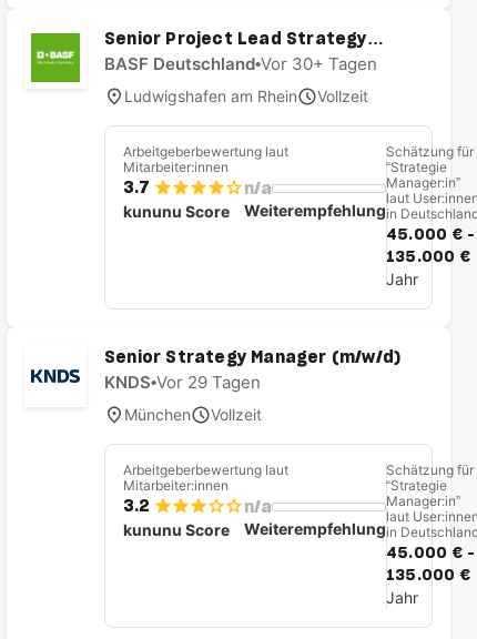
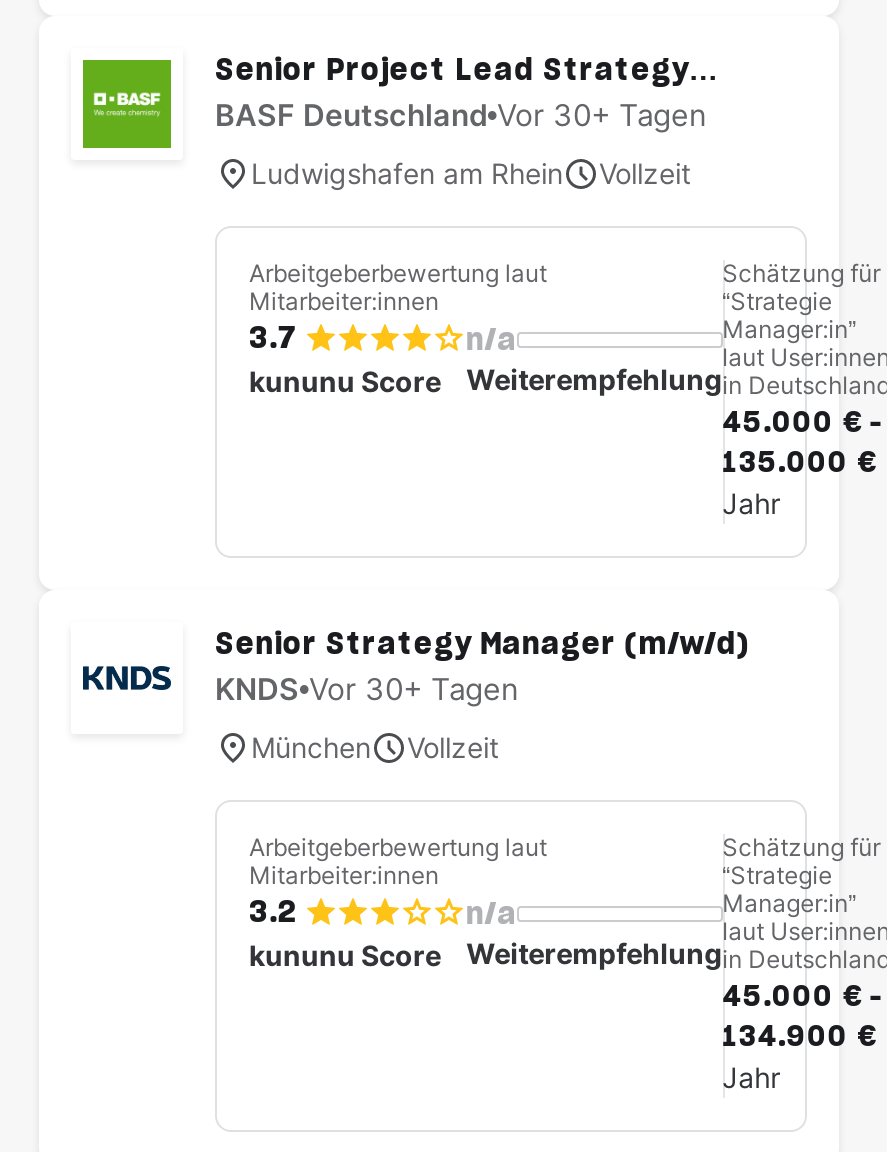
[104,372,261,393] KNDS•Vor 29 Tagen -> [215,670,519,708] KNDS•Vor 30+ Tagen
[386,565,471,585] 135.000 € -> [722,1018,876,1054] 134.900 €

